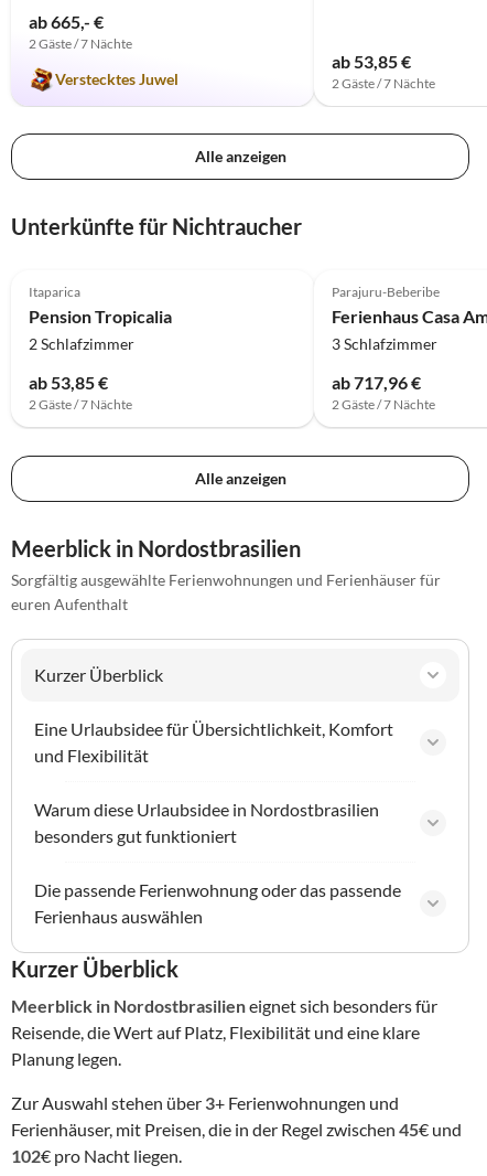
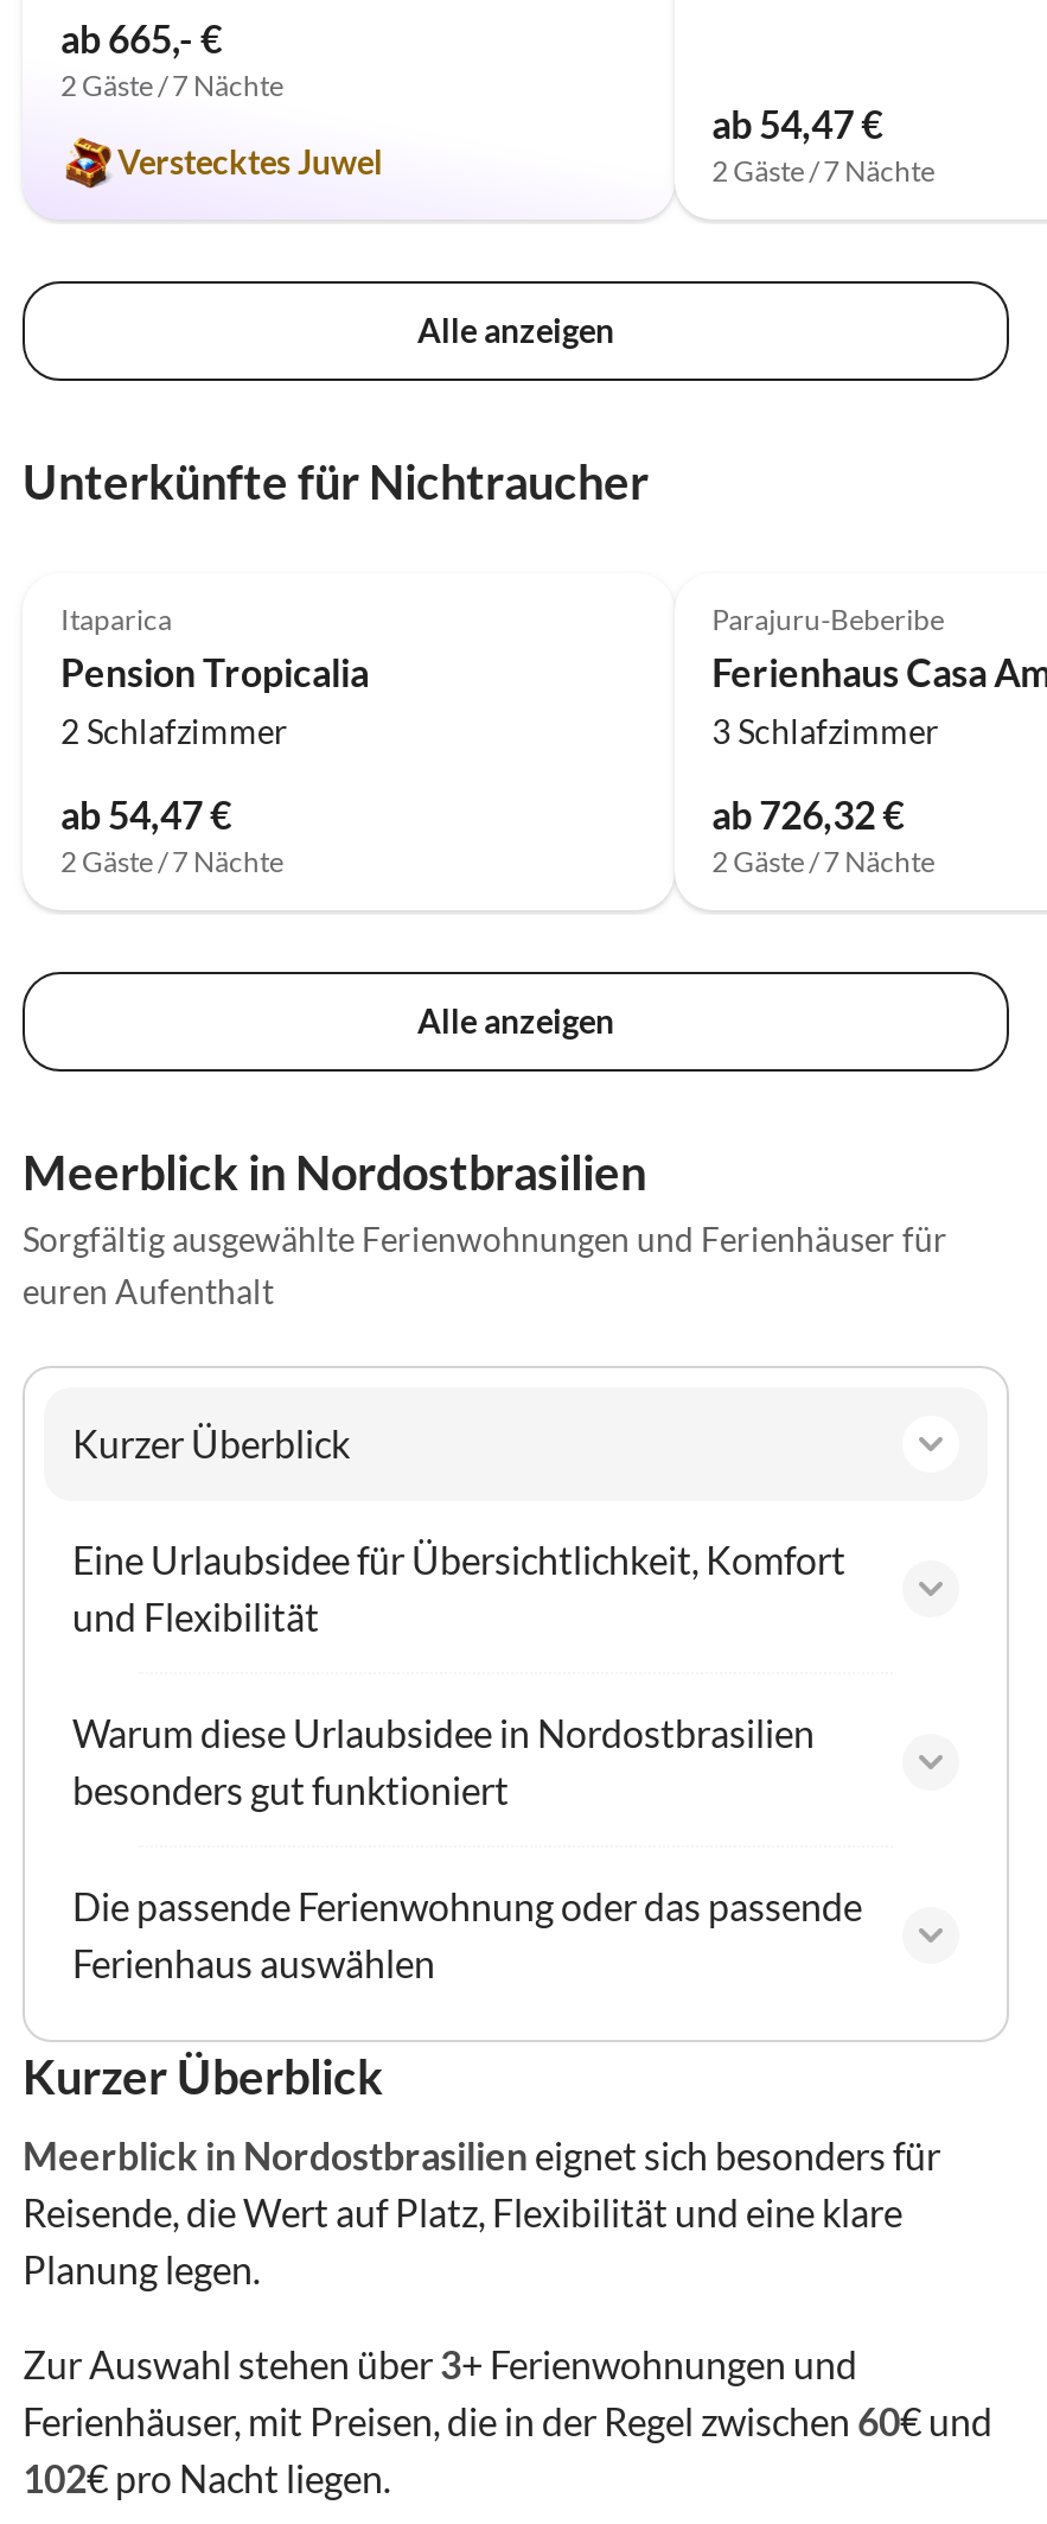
[331,51,411,71] ab 53,85 € -> [712,100,883,145] ab 54,47 €
[29,372,108,393] ab 53,85 € -> [60,791,231,837] ab 54,47 €
[331,372,421,393] ab 717,96 € -> [712,791,904,837] ab 726,32 €
[11,1118,462,1139] Ferienhäuser, mit Preisen, die in der Regel zwischen 45€ und -> [23,2397,992,2442] Ferienhäuser, mit Preisen, die in der Regel zwischen 60€ und

